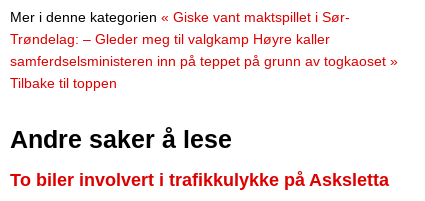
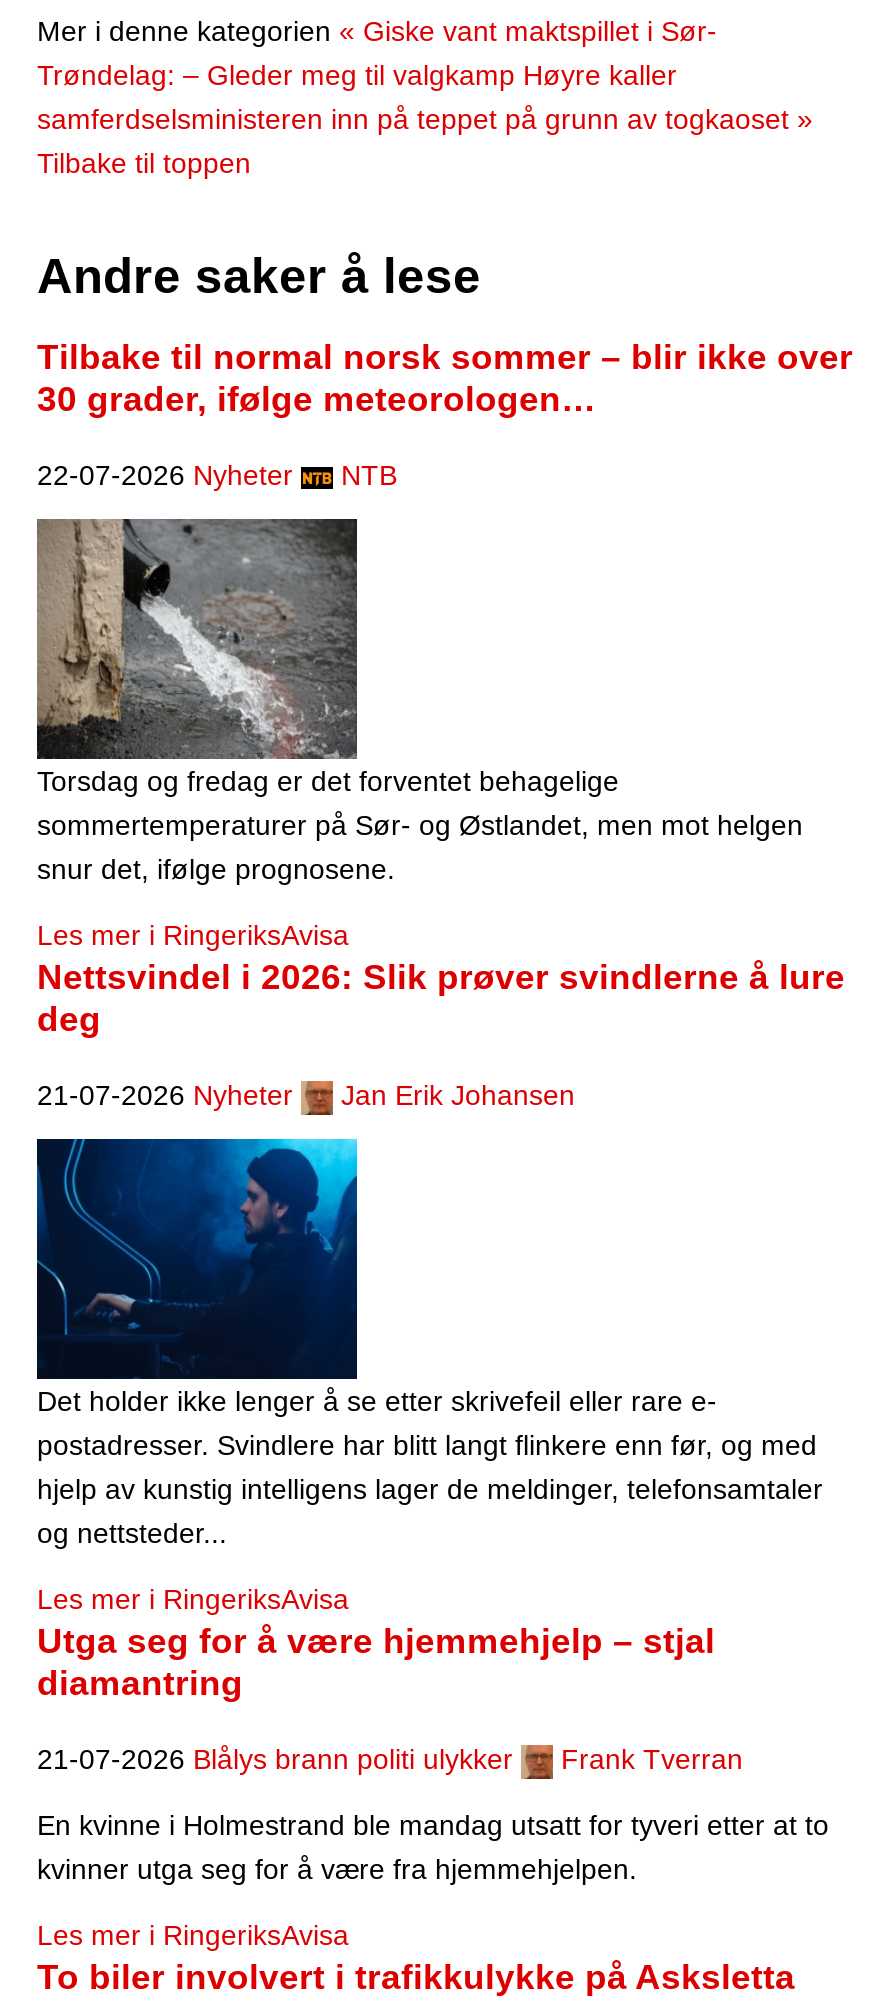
none -> [35,517,845,1111] [image] | Torsdag og fredag er det forventet behagelige | sommertemperaturer på Sør- og Østlandet, men mot helgen | snur det, ifølge prognosene. | Les mer i RingeriksAvisa | Nettsvindel i 2026: Slik prøver svindlerne å lure | deg | 21-07-2026 Nyheter | Jan Erik Johansen
none -> [35,1137,829,1951] [image] | Det holder ikke lenger å se etter skrivefeil eller rare e- | postadresser. Svindlere har blitt langt flinkere enn før, og med | hjelp av kunstig intelligens lager de meldinger, telefonsamtaler | og nettsteder... | Les mer i RingeriksAvisa | Utga seg for å være hjemmehjelp – stjal | diamantring | 21-07-2026 Blålys brann politi ulykker | Frank Tverran | En kvinne i Holmestrand ble mandag utsatt for tyveri etter at to | kvinner utga seg for å være fra hjemmehjelpen. | Les mer i RingeriksAvisa
none -> [37,337,853,491] Tilbake til normal norsk sommer – blir ikke over | 30 grader, ifølge meteorologen… | 22-07-2026 Nyheter | NTB

